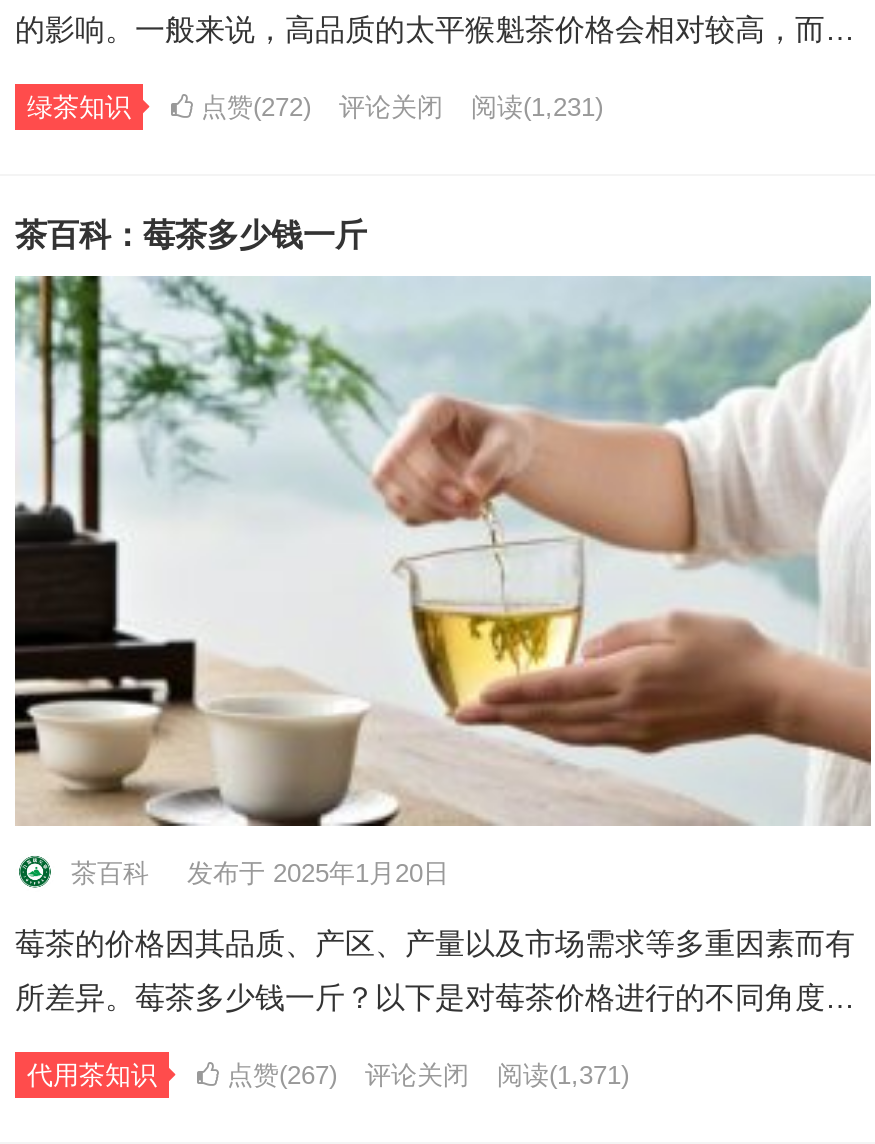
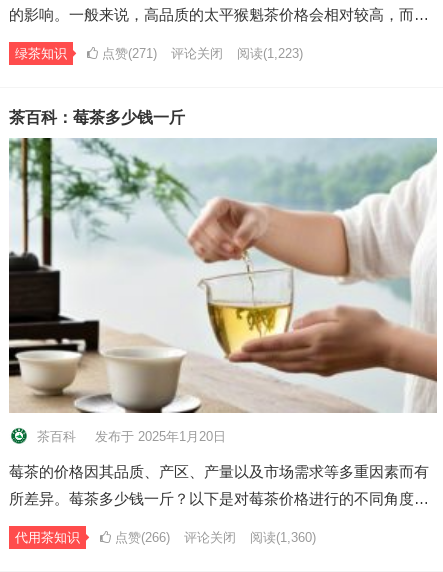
[193,91,311,121] 点赞(272) -> [98,46,157,61] 点赞(271)
[471,91,603,121] 阅读(1,231) -> [237,46,303,61] 阅读(1,223)
[219,1060,337,1090] 点赞(267) -> [111,530,170,545] 点赞(266)
[497,1060,629,1090] 阅读(1,371) -> [250,530,316,545] 阅读(1,360)

